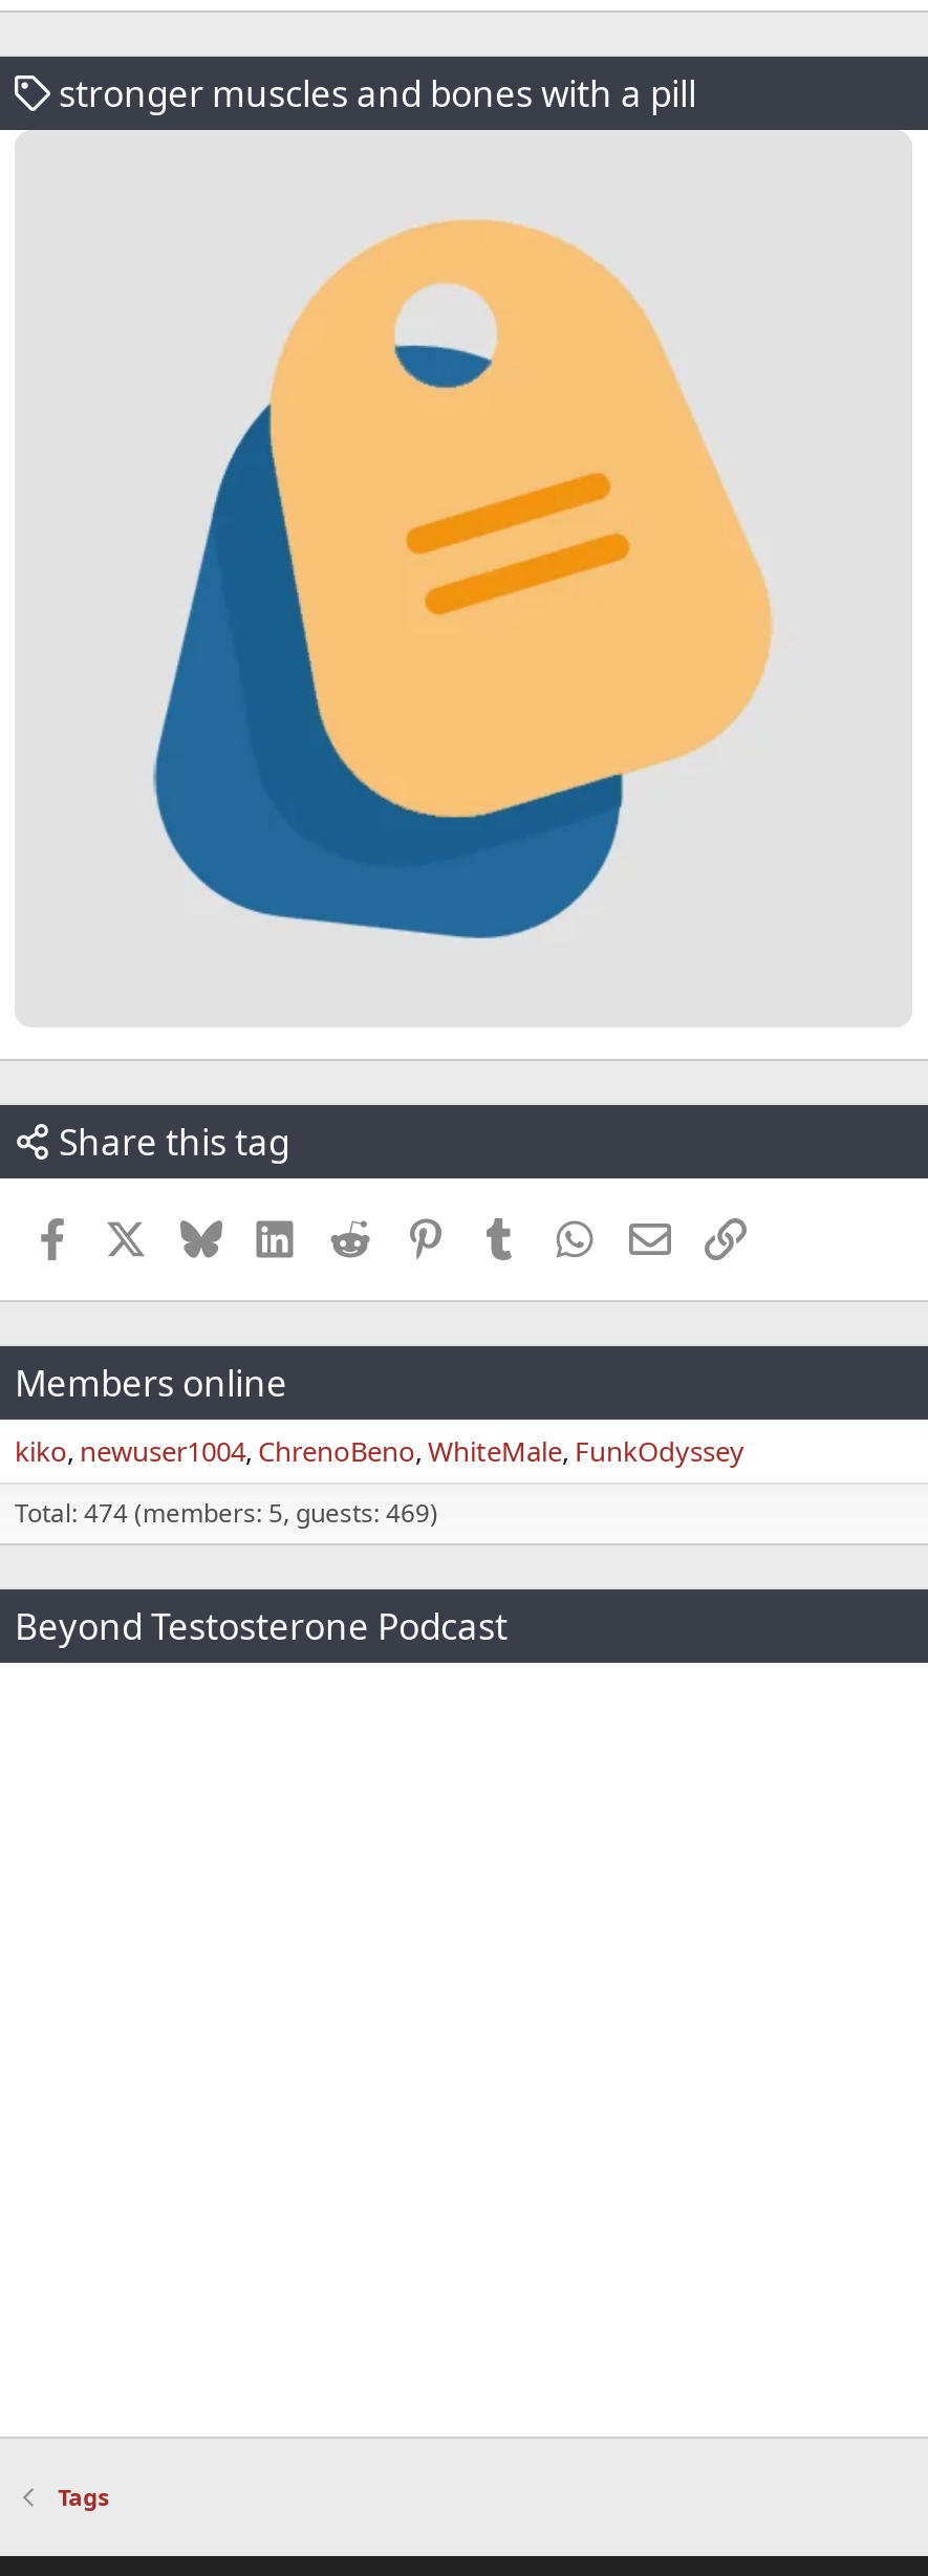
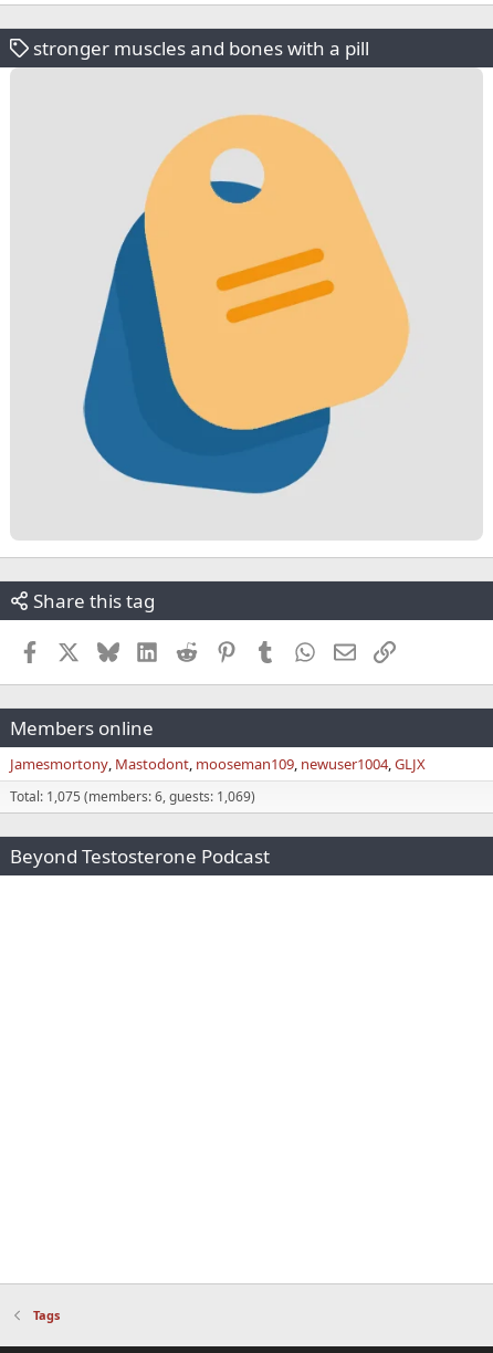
[15,1431,744,1469] kiko newuser1004 ChrenoBeno WhiteMale FunkOdyssey -> [10,753,426,773] Jamesmortony Mastodont mooseman109 newuser1004 GLJX
[15,1494,438,1530] Total: 474 (members: 5, guests: 469) -> [10,786,255,805] Total: 1,075 (members: 6, guests: 1,069)

